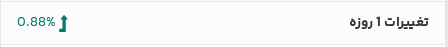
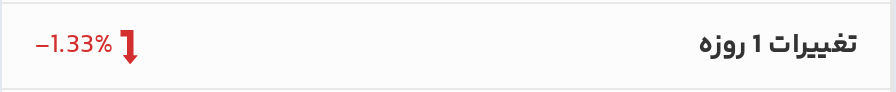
[17,12,56,34] 0.88% -> [34,24,114,68] -1.33%

